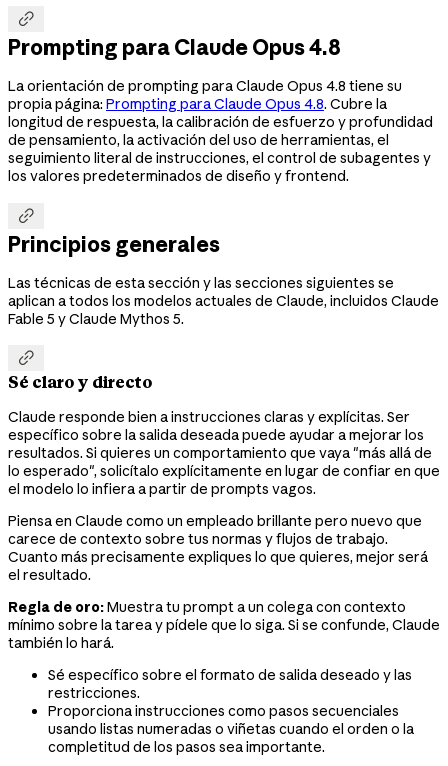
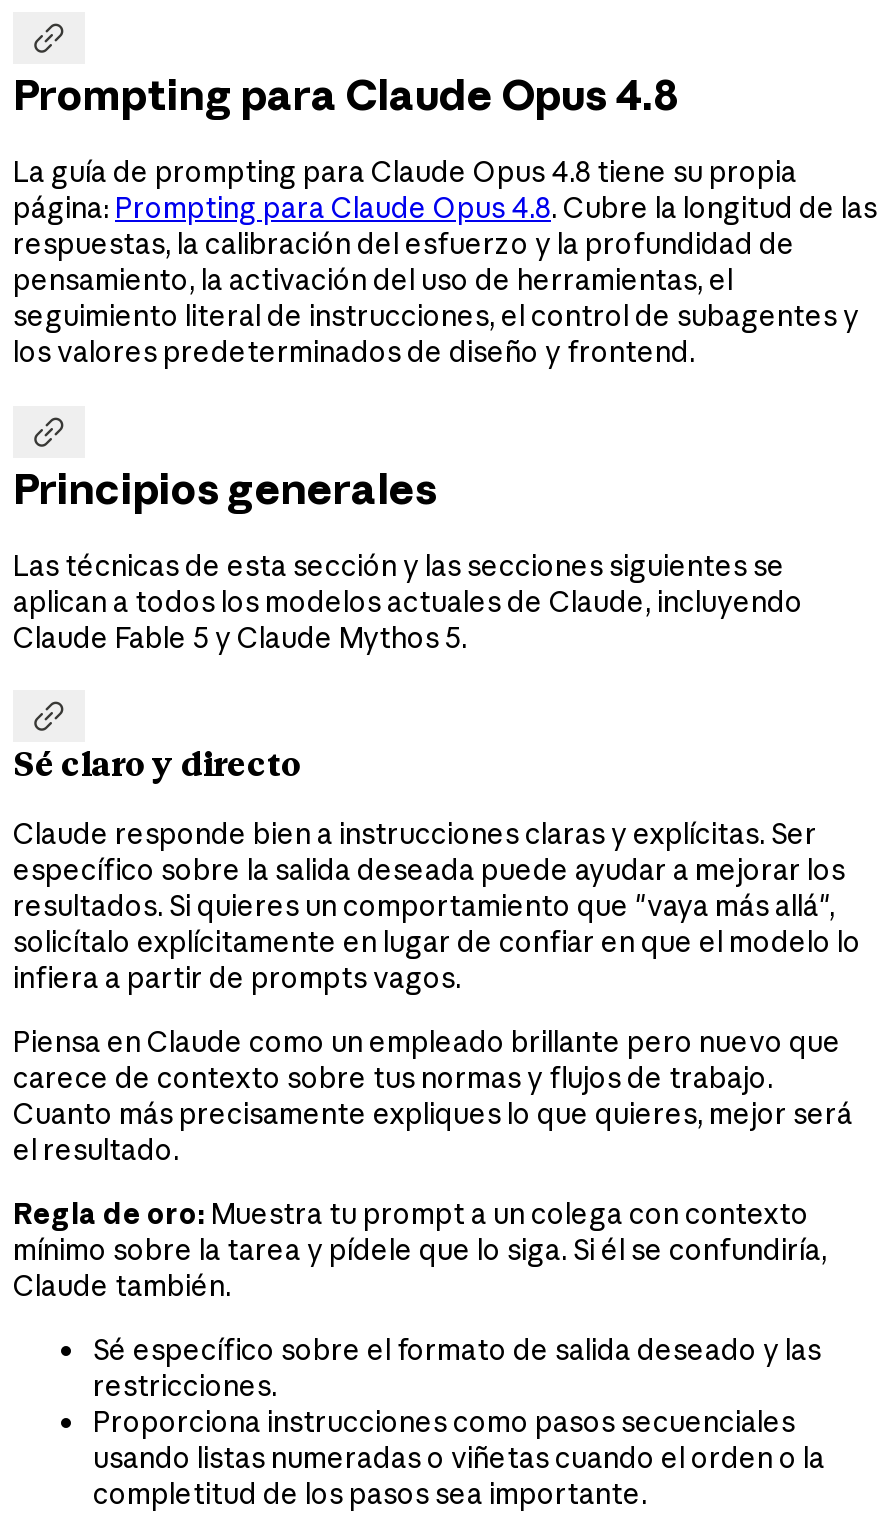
[8,77,433,149] La orientación de prompting para Claude Opus 4.8 tiene su | propia página: Prompting para Claude Opus 4.8. Cubre la | longitud de respuesta, la calibración de esfuerzo y profundidad | de pensamiento, la activación del uso de herramientas, el -> [13,155,877,299] La guía de prompting para Claude Opus 4.8 tiene su propia | página: Prompting para Claude Opus 4.8. Cubre la longitud de las | respuestas, la calibración del esfuerzo y la profundidad de | pensamiento, la activación del uso de herramientas, el
[8,292,439,328] aplican a todos los modelos actuales de Claude, incluidos Claude | Fable 5 y Claude Mythos 5. -> [13,584,803,656] aplican a todos los modelos actuales de Claude, incluyendo | Claude Fable 5 y Claude Mythos 5.
[8,444,440,498] resultados. Si quieres un comportamiento que vaya "más allá de | lo esperado", solicítalo explícitamente en lugar de confiar en que | el modelo lo infiera a partir de prompts vagos. -> [13,888,861,996] resultados. Si quieres un comportamiento que "vaya más allá", | solicítalo explícitamente en lugar de confiar en que el modelo lo | infiera a partir de prompts vagos.
[8,616,440,652] mínimo sobre la tarea y pídele que lo siga. Si se confunde, Claude | también lo hará. -> [13,1232,827,1304] mínimo sobre la tarea y pídele que lo siga. Si él se confundiría, | Claude también.

